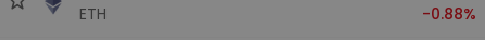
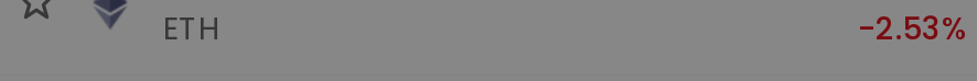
[422,3,476,24] -0.88% -> [858,5,968,49] -2.53%

